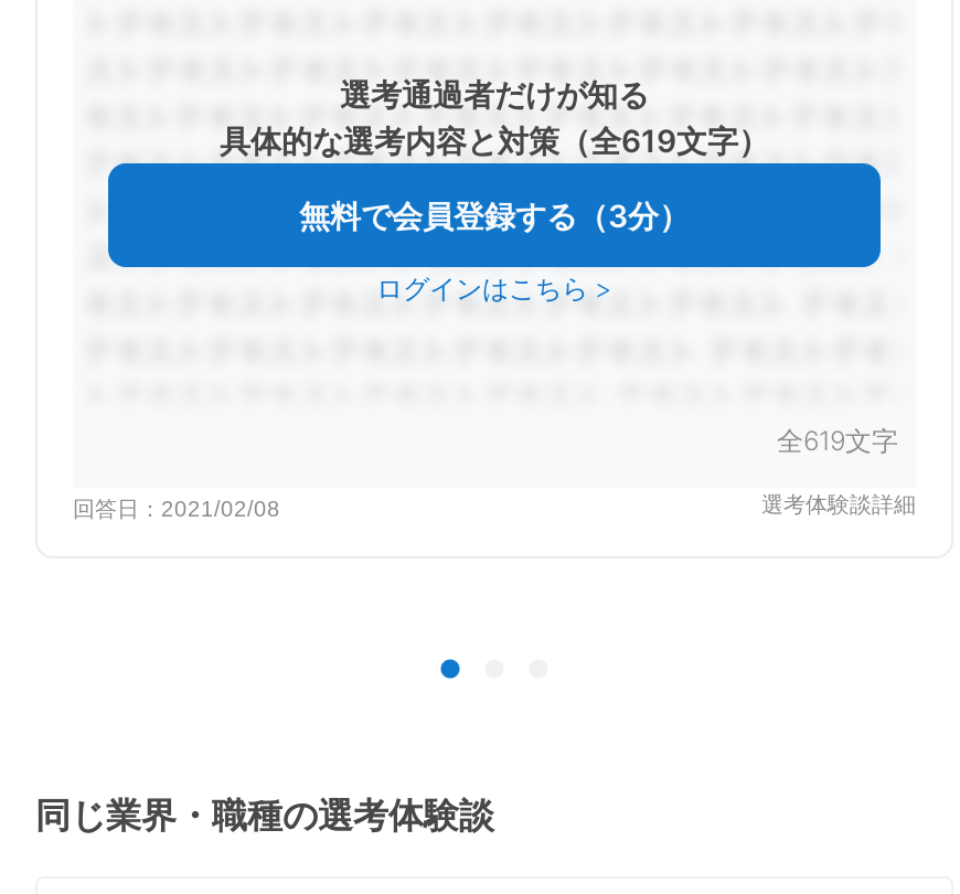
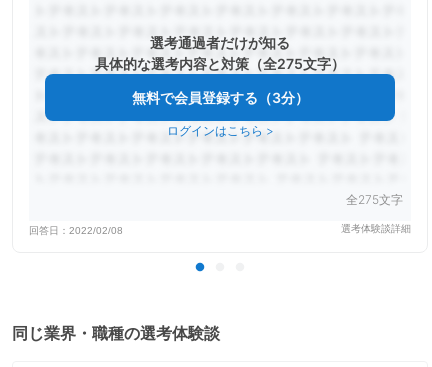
[220,121,769,159] 具体的な選考内容と対策（全619文字） -> [95,55,345,72] 具体的な選考内容と対策（全275文字）
[777,425,898,458] 全619文字 -> [346,192,403,207] 全275文字
[73,498,280,522] 回答日：2021/02/08 -> [29,225,123,236] 回答日：2022/02/08

